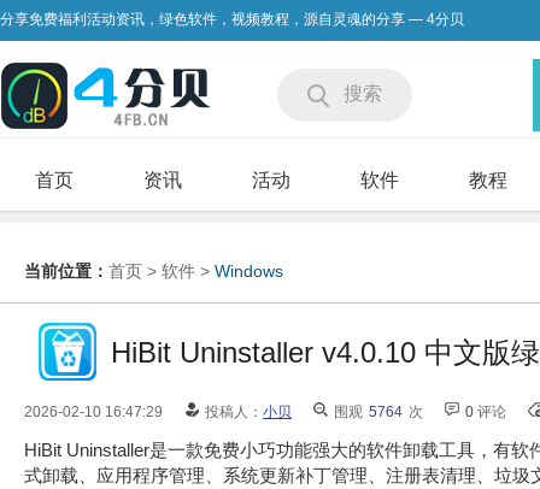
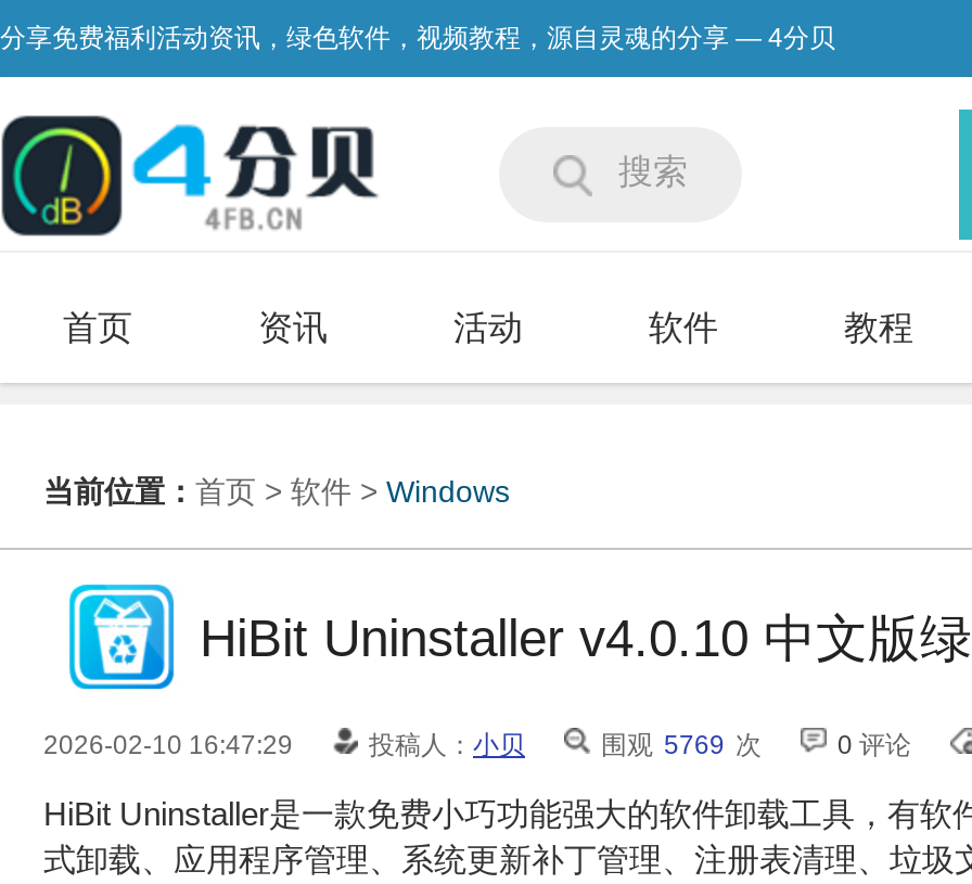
[334,403,423,420] 围观 5764 次 -> [601,730,762,760] 围观 5769 次

